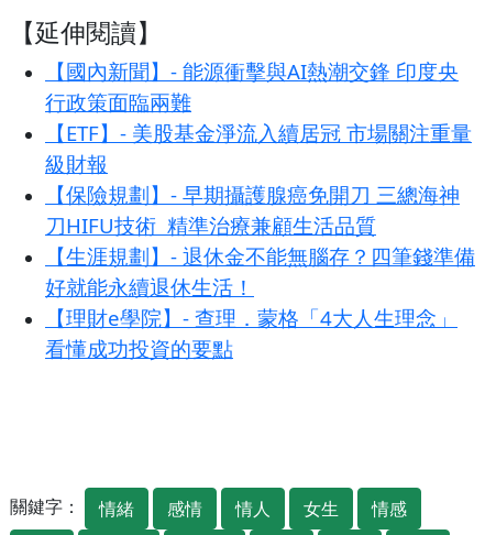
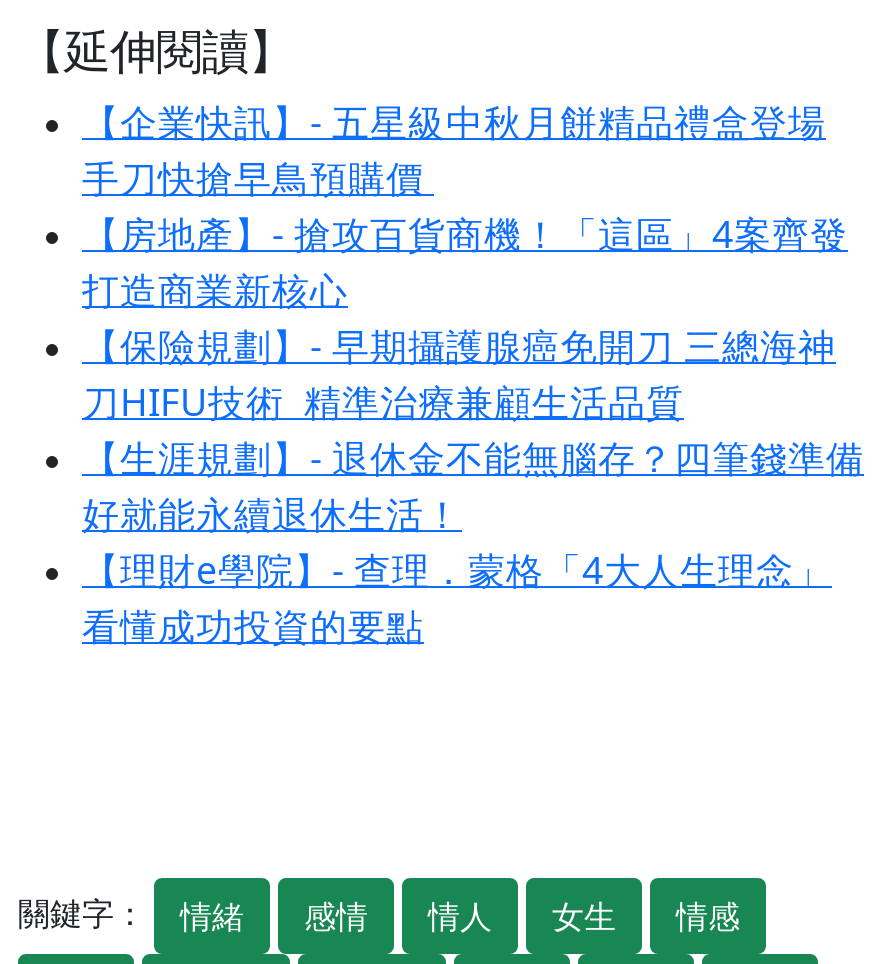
[45,58,472,178] 【國內新聞】- 能源衝擊與AI熱潮交鋒 印度央 | 行政策面臨兩難 | 【ETF】- 美股基金淨流入續居冠 市場關注重量 | 級財報 -> [82,97,848,315] 【企業快訊】- 五星級中秋月餅精品禮盒登場 | 手刀快搶早鳥預購價 | 【房地產】- 搶攻百貨商機！「這區」4案齊發 | 打造商業新核心

